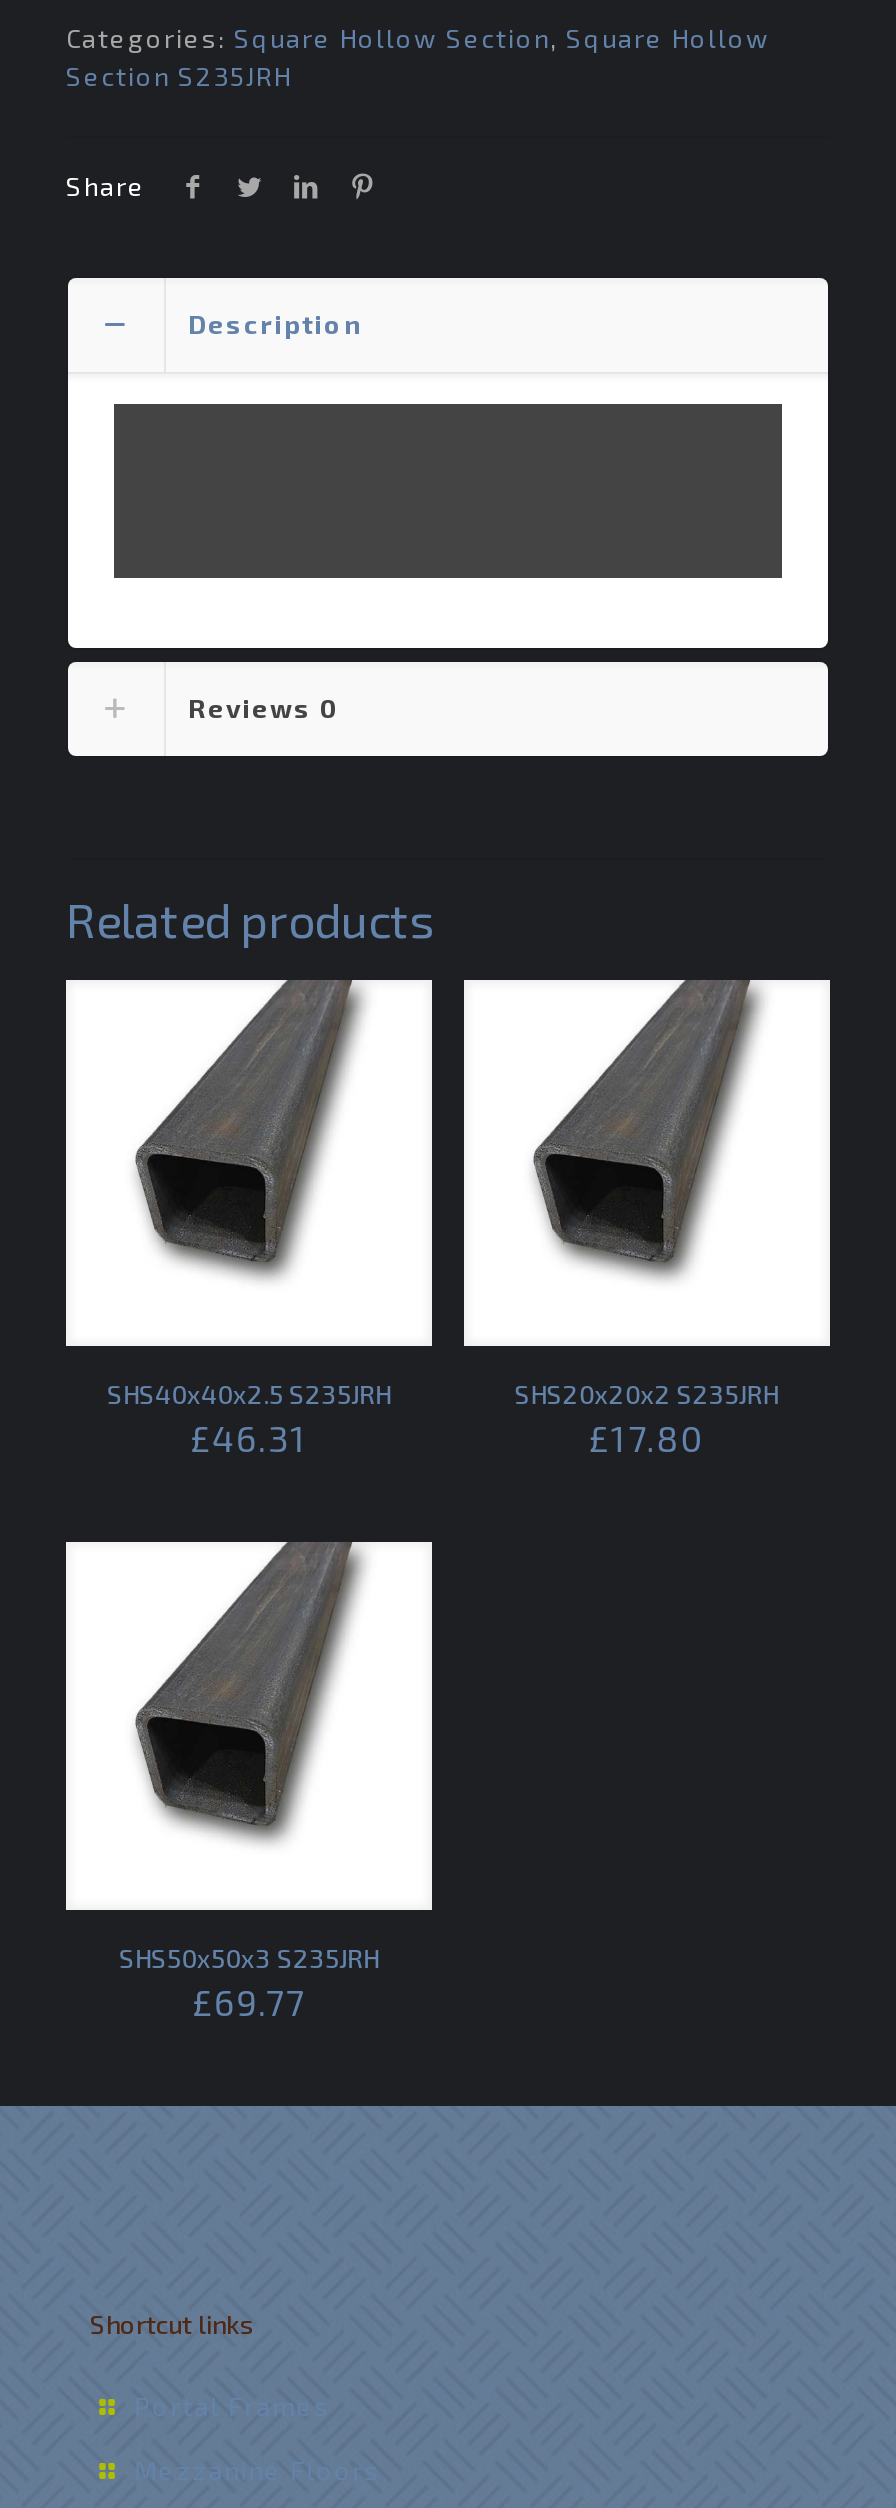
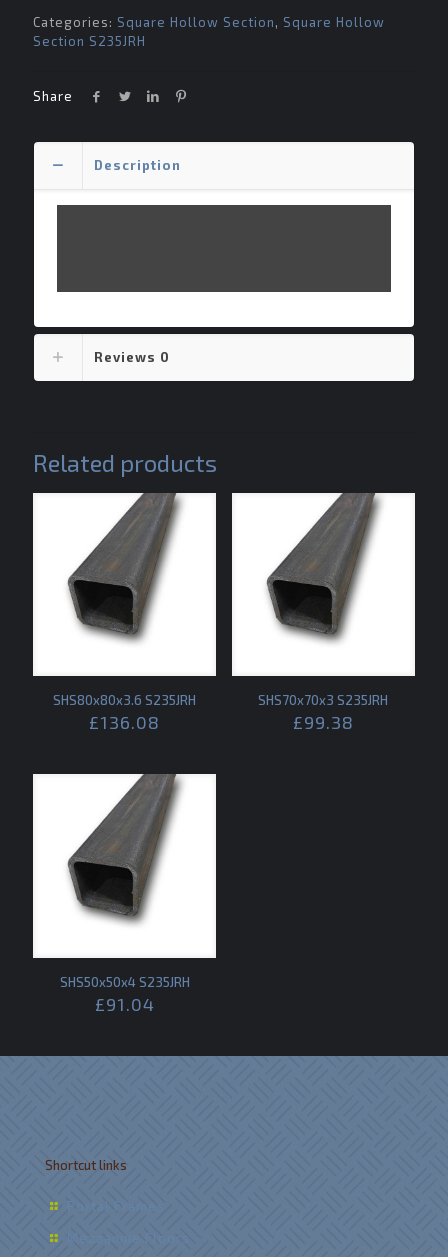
[107,1379,391,1411] SHS40x40x2.5 S235JRH -> [53,692,196,708] SHS80x80x3.6 S235JRH
[515,1379,779,1411] SHS20x20x2 S235JRH -> [258,692,388,708] SHS70x70x3 S235JRH
[190,1417,308,1461] £46.31 -> [89,711,160,733] £136.08
[589,1417,705,1461] £17.80 -> [293,711,354,733] £99.38
[119,1941,379,1973] SHS50x50x3 S235JRH -> [60,974,190,990] SHS50x50x4 S235JRH
[192,1979,306,2023] £69.77 -> [95,993,155,1015] £91.04

